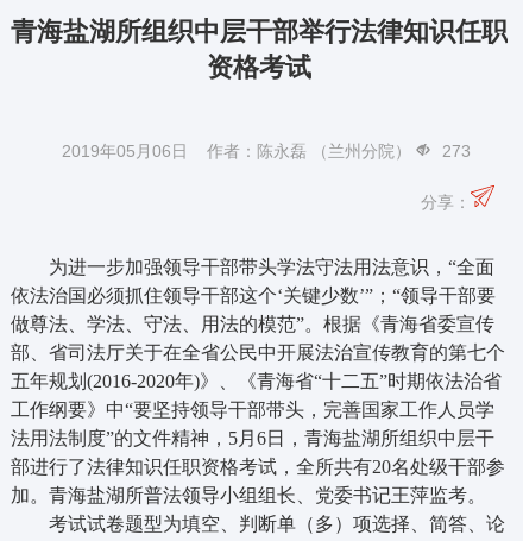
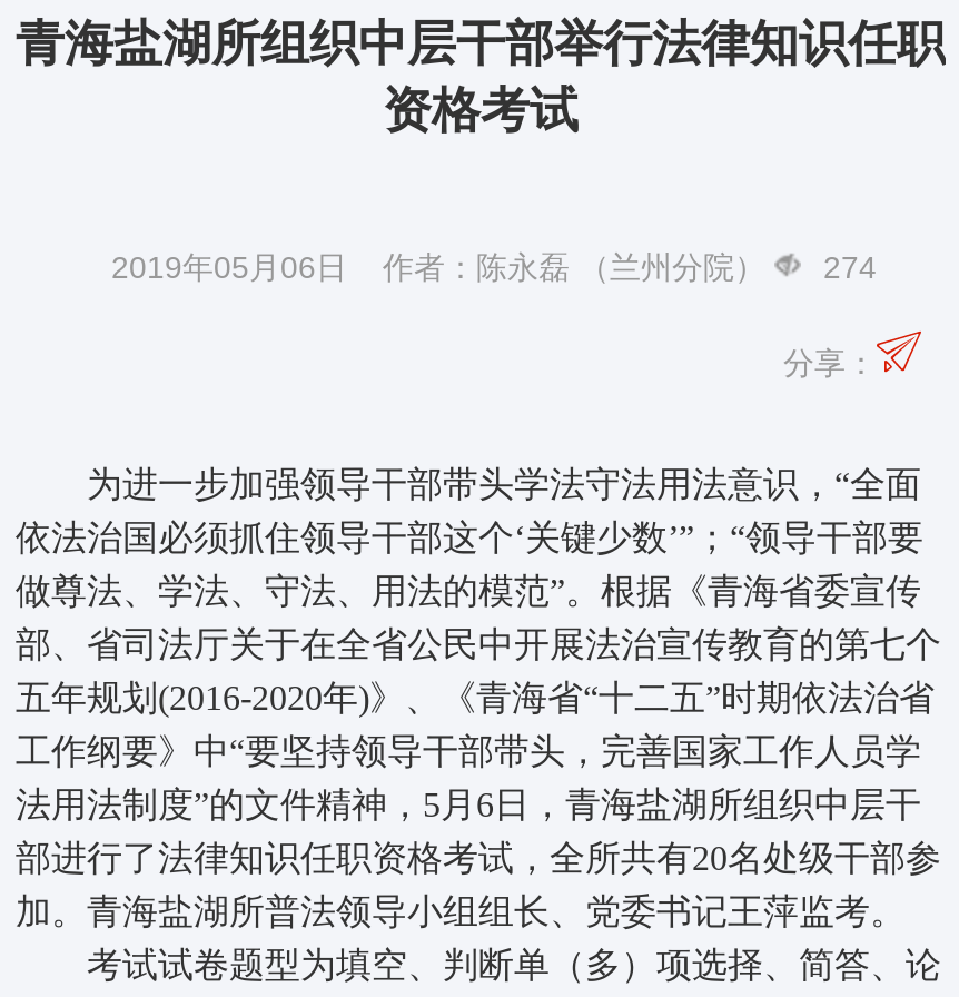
[62,142,480,161] 2019年05月06日 作者：陈永磊 （兰州分院） 273 -> [111,250,894,286] 2019年05月06日 作者：陈永磊 （兰州分院） 274

